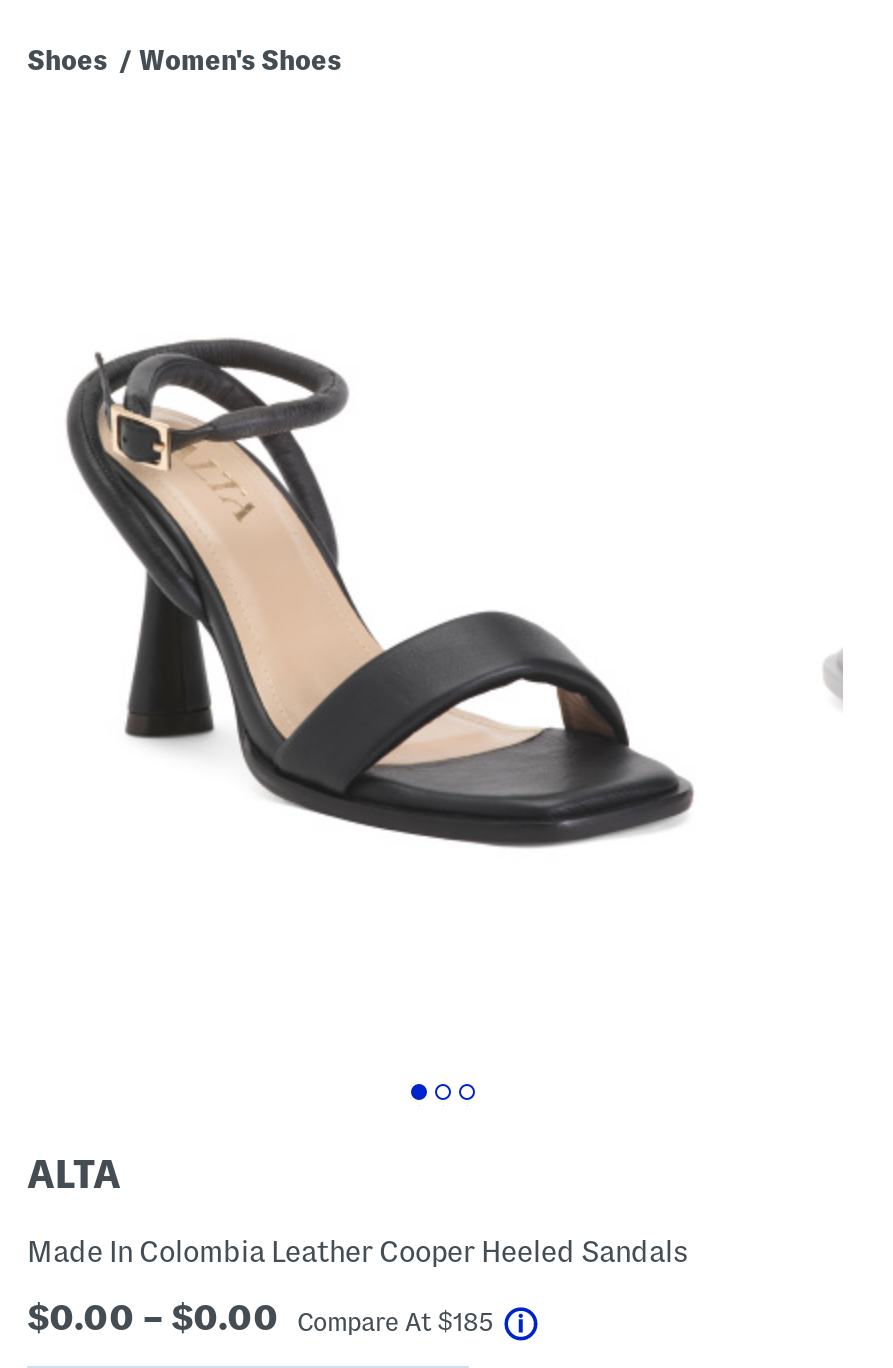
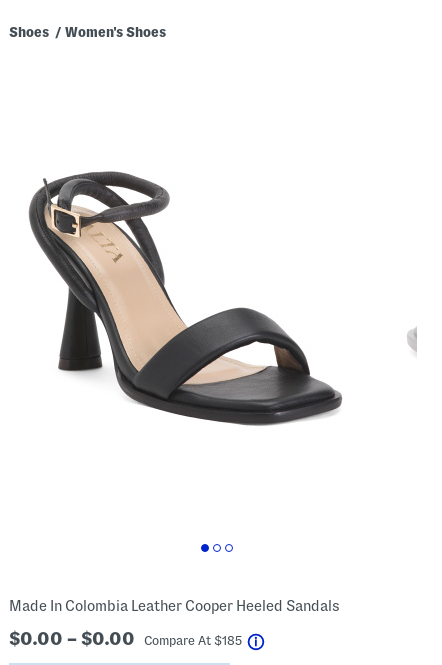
[27,1152,121,1196] ALTA -> none

